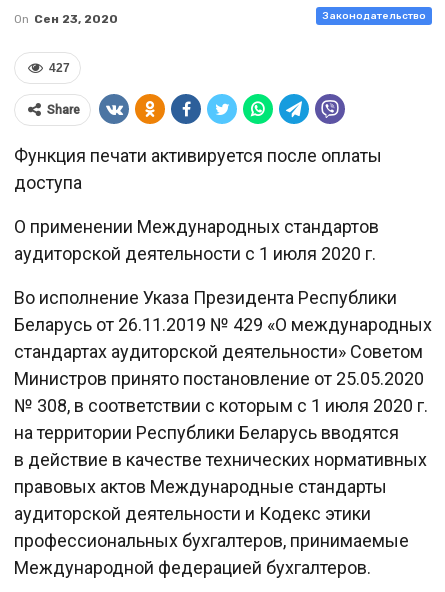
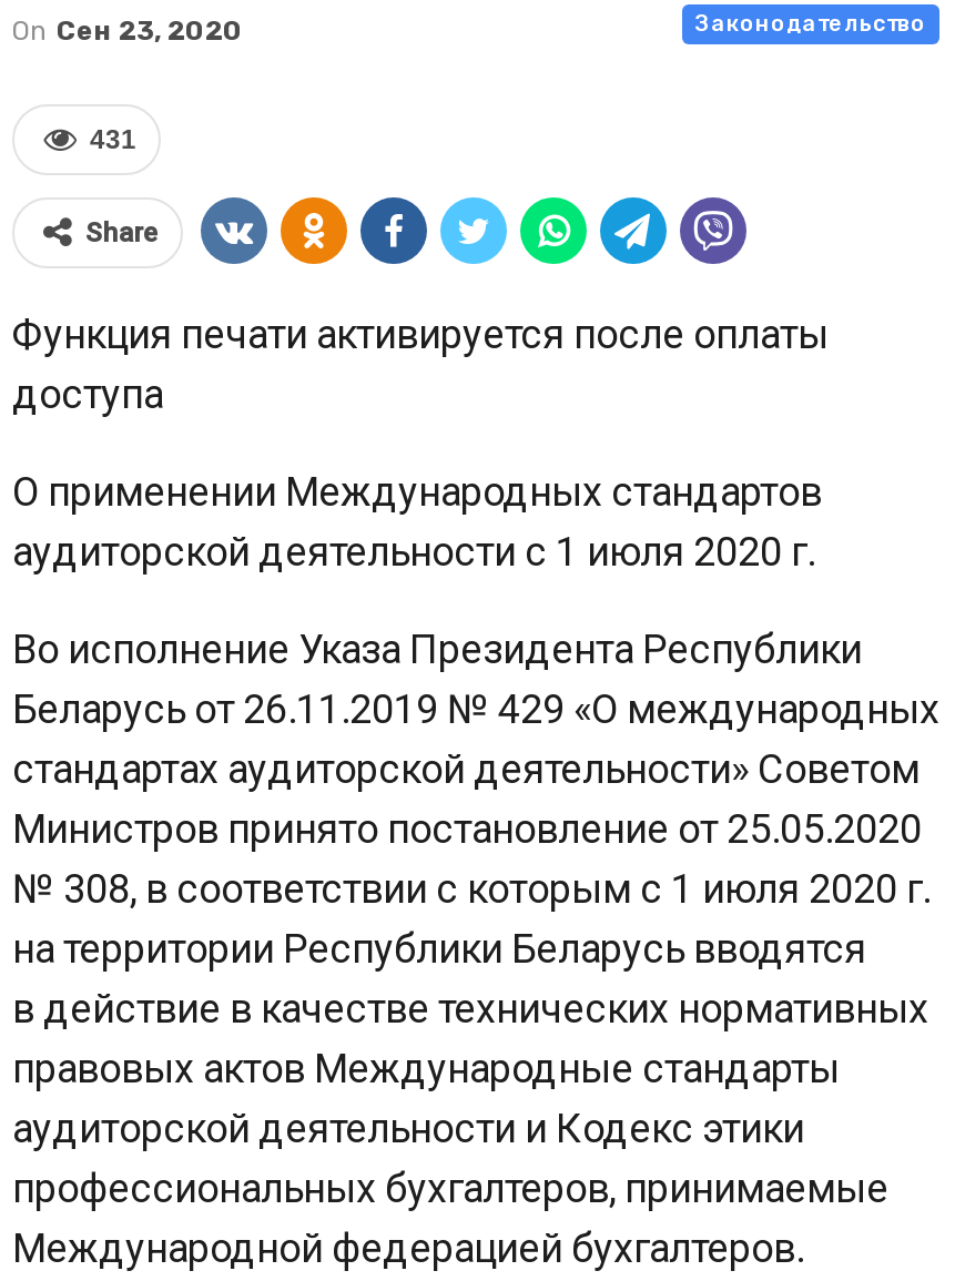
[49,61,70,75] 427 -> [90,124,136,155] 431

